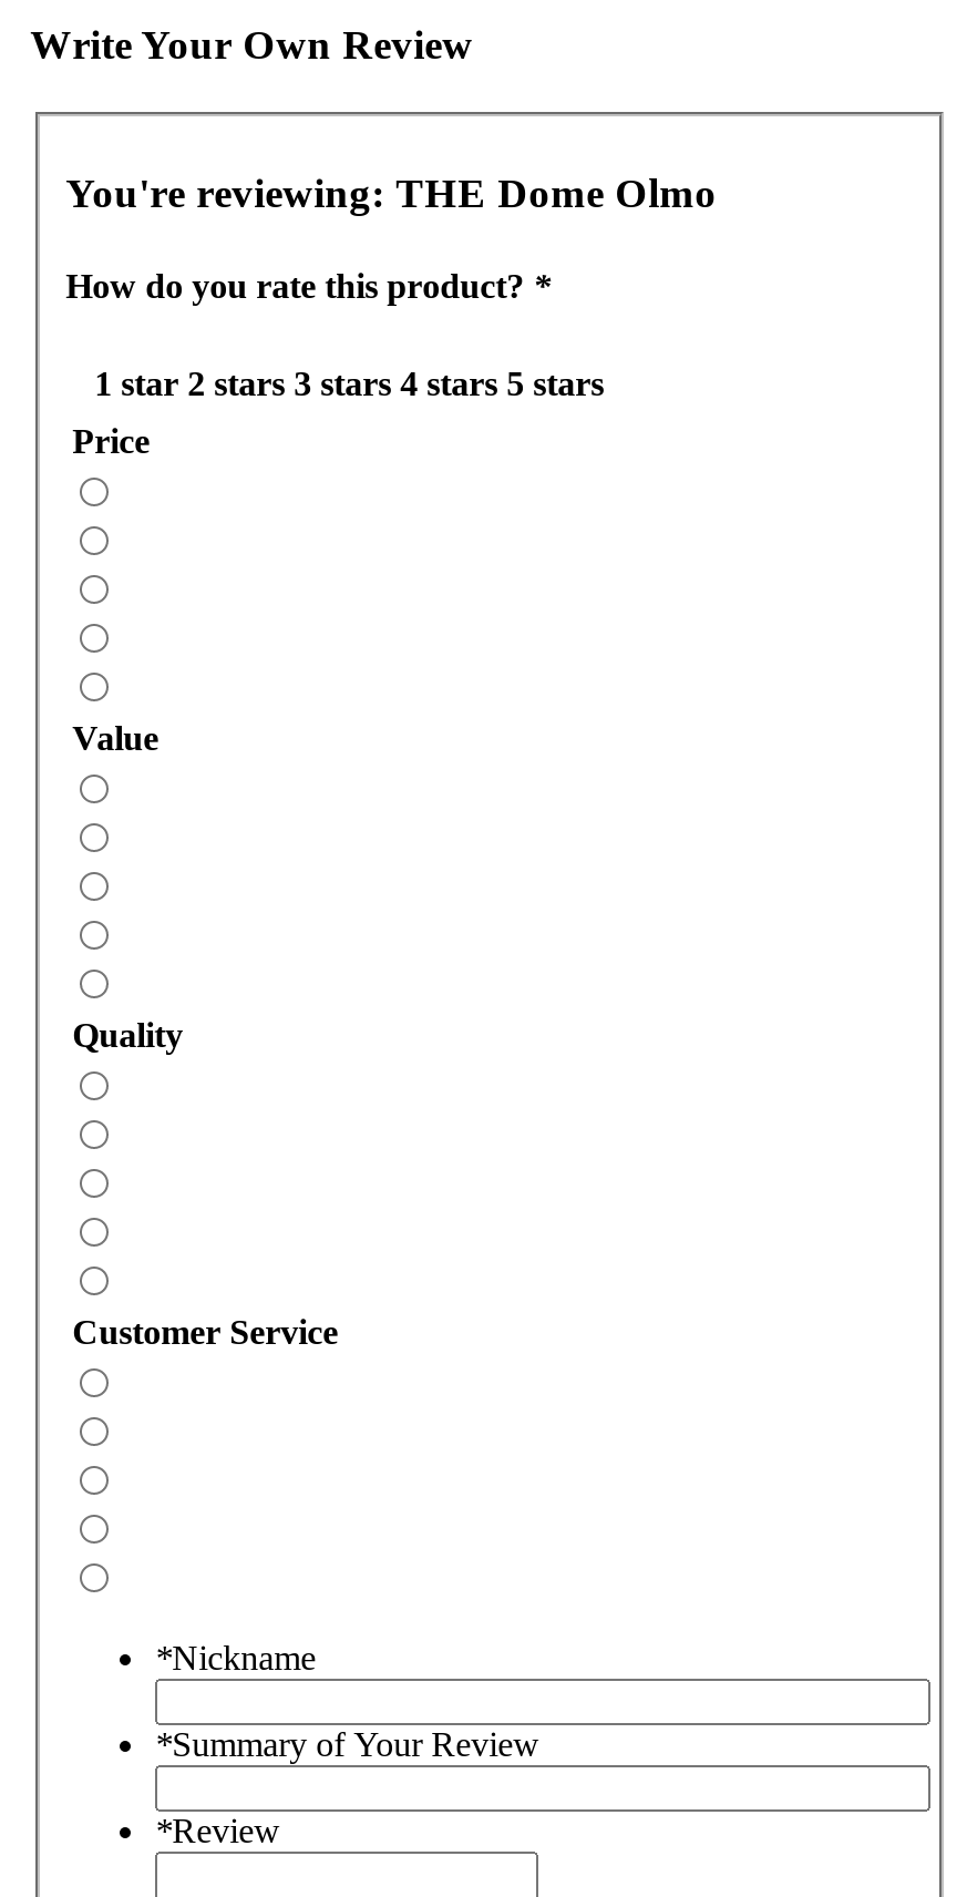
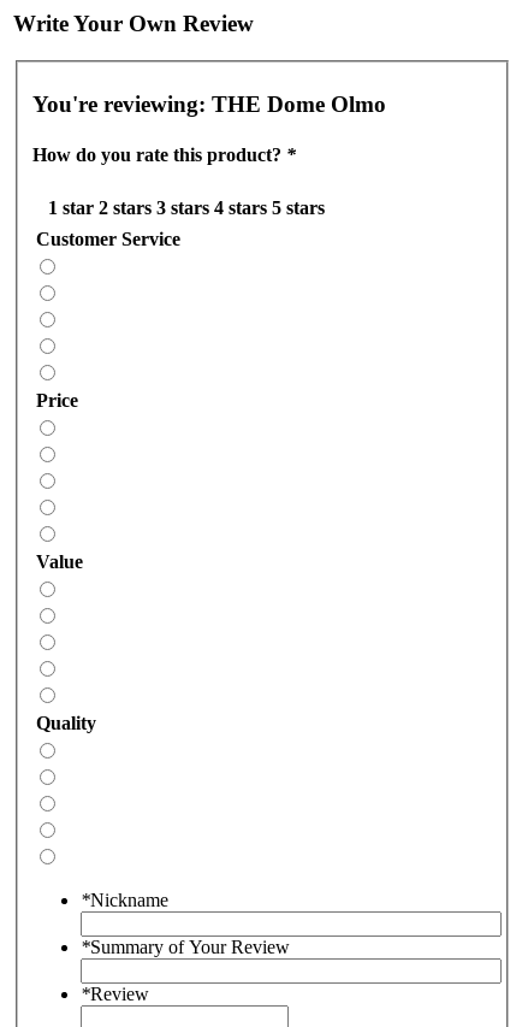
moved [72,422,183,1054] -> [36,390,96,733]: Price | Value | Quality
moved [72,1313,338,1351] -> [36,229,180,249]: Customer Service

